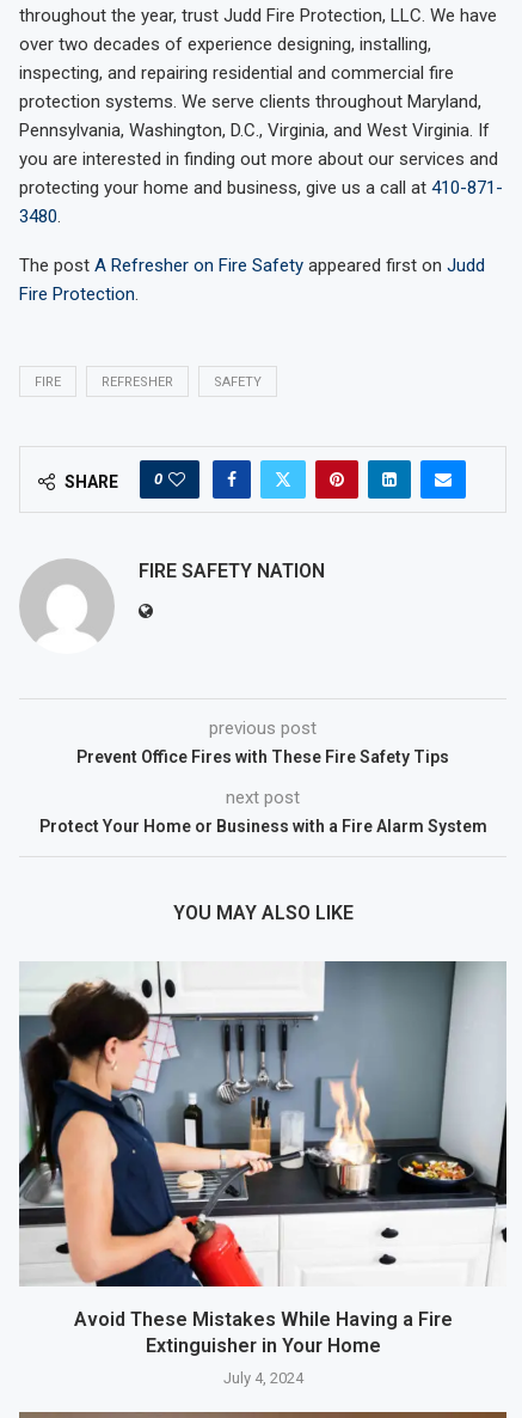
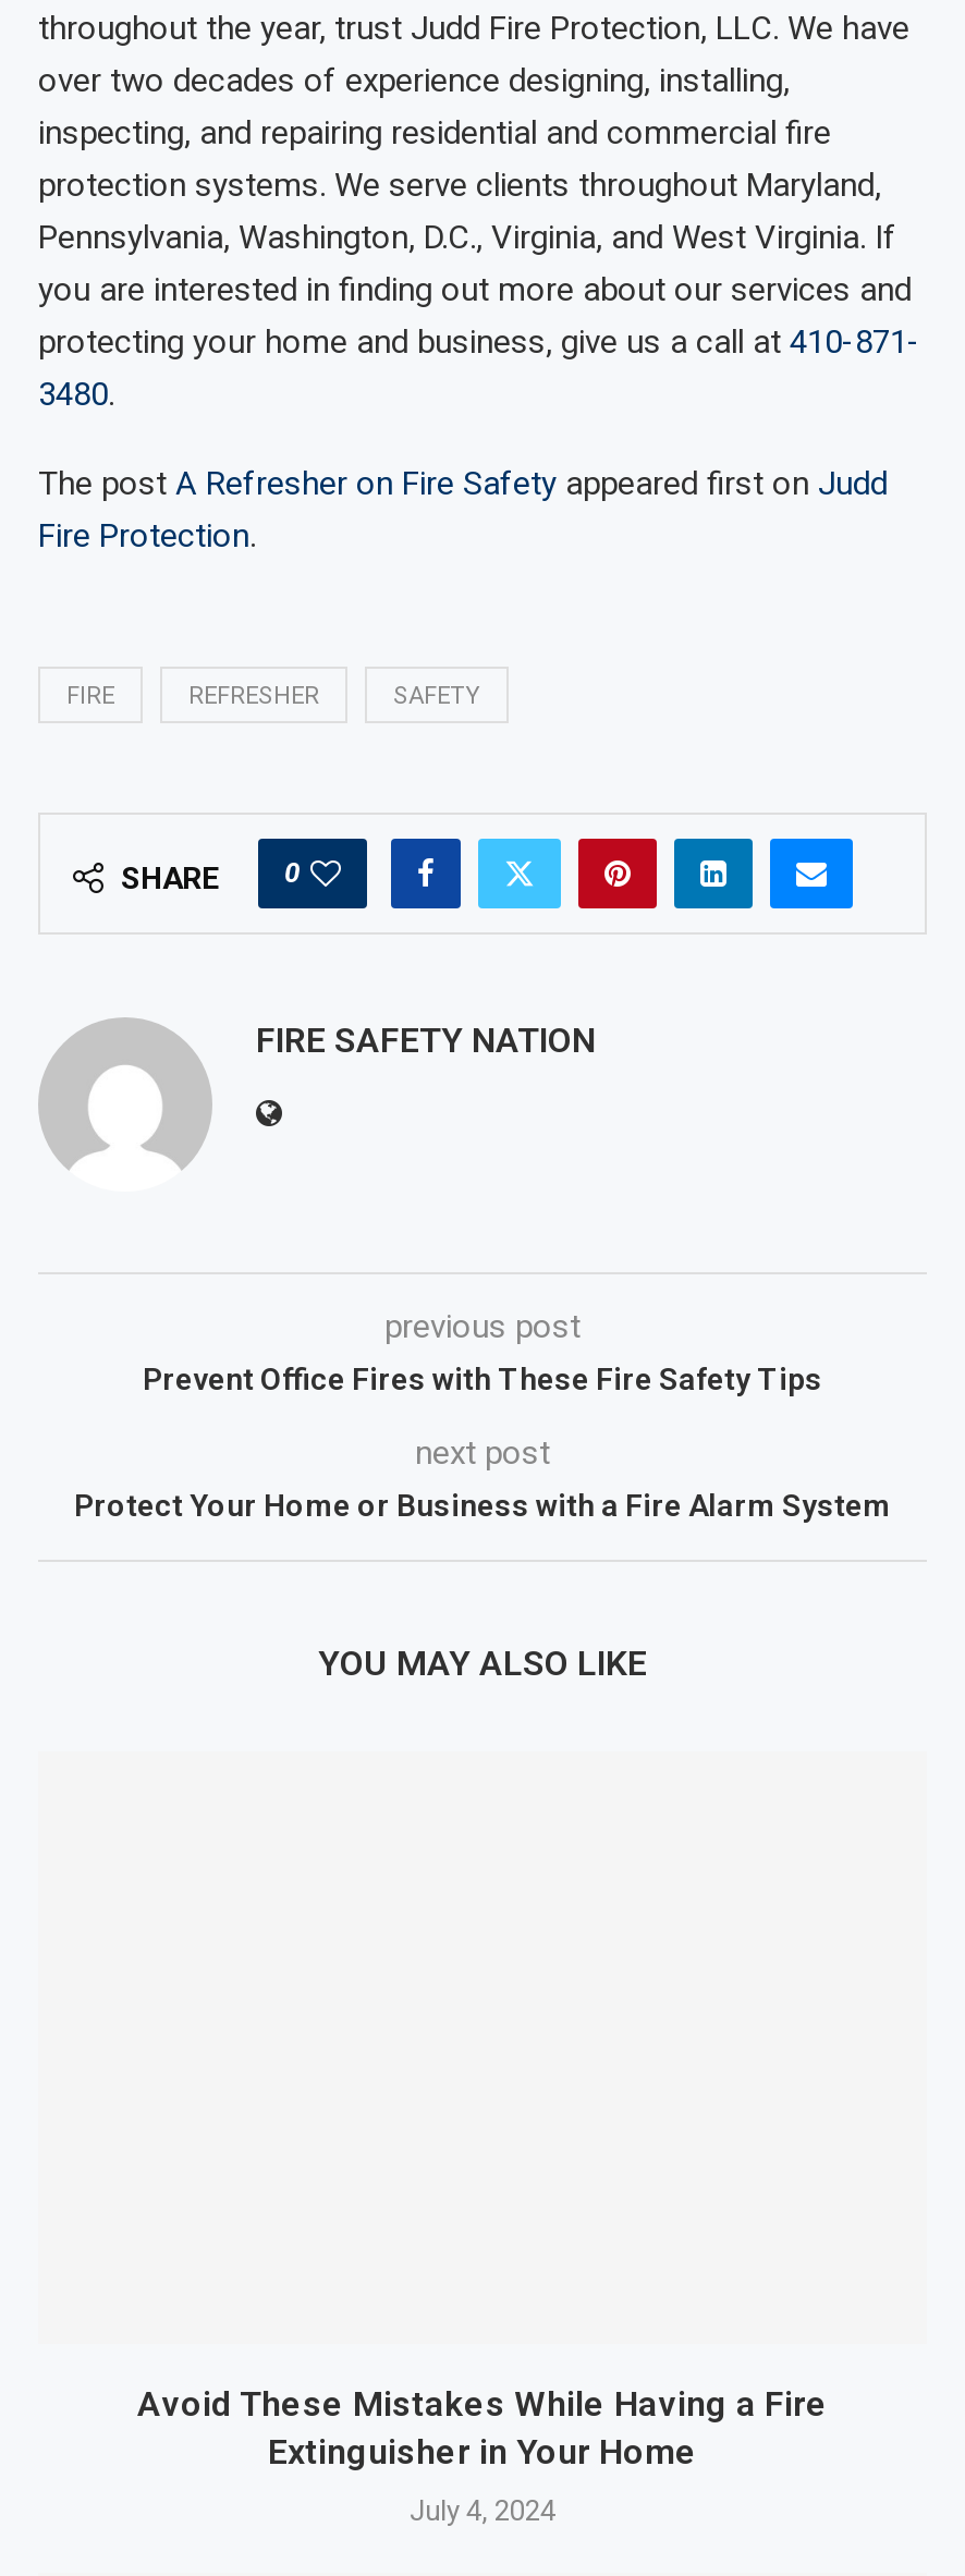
[18,960,508,1288] [image] -> none

